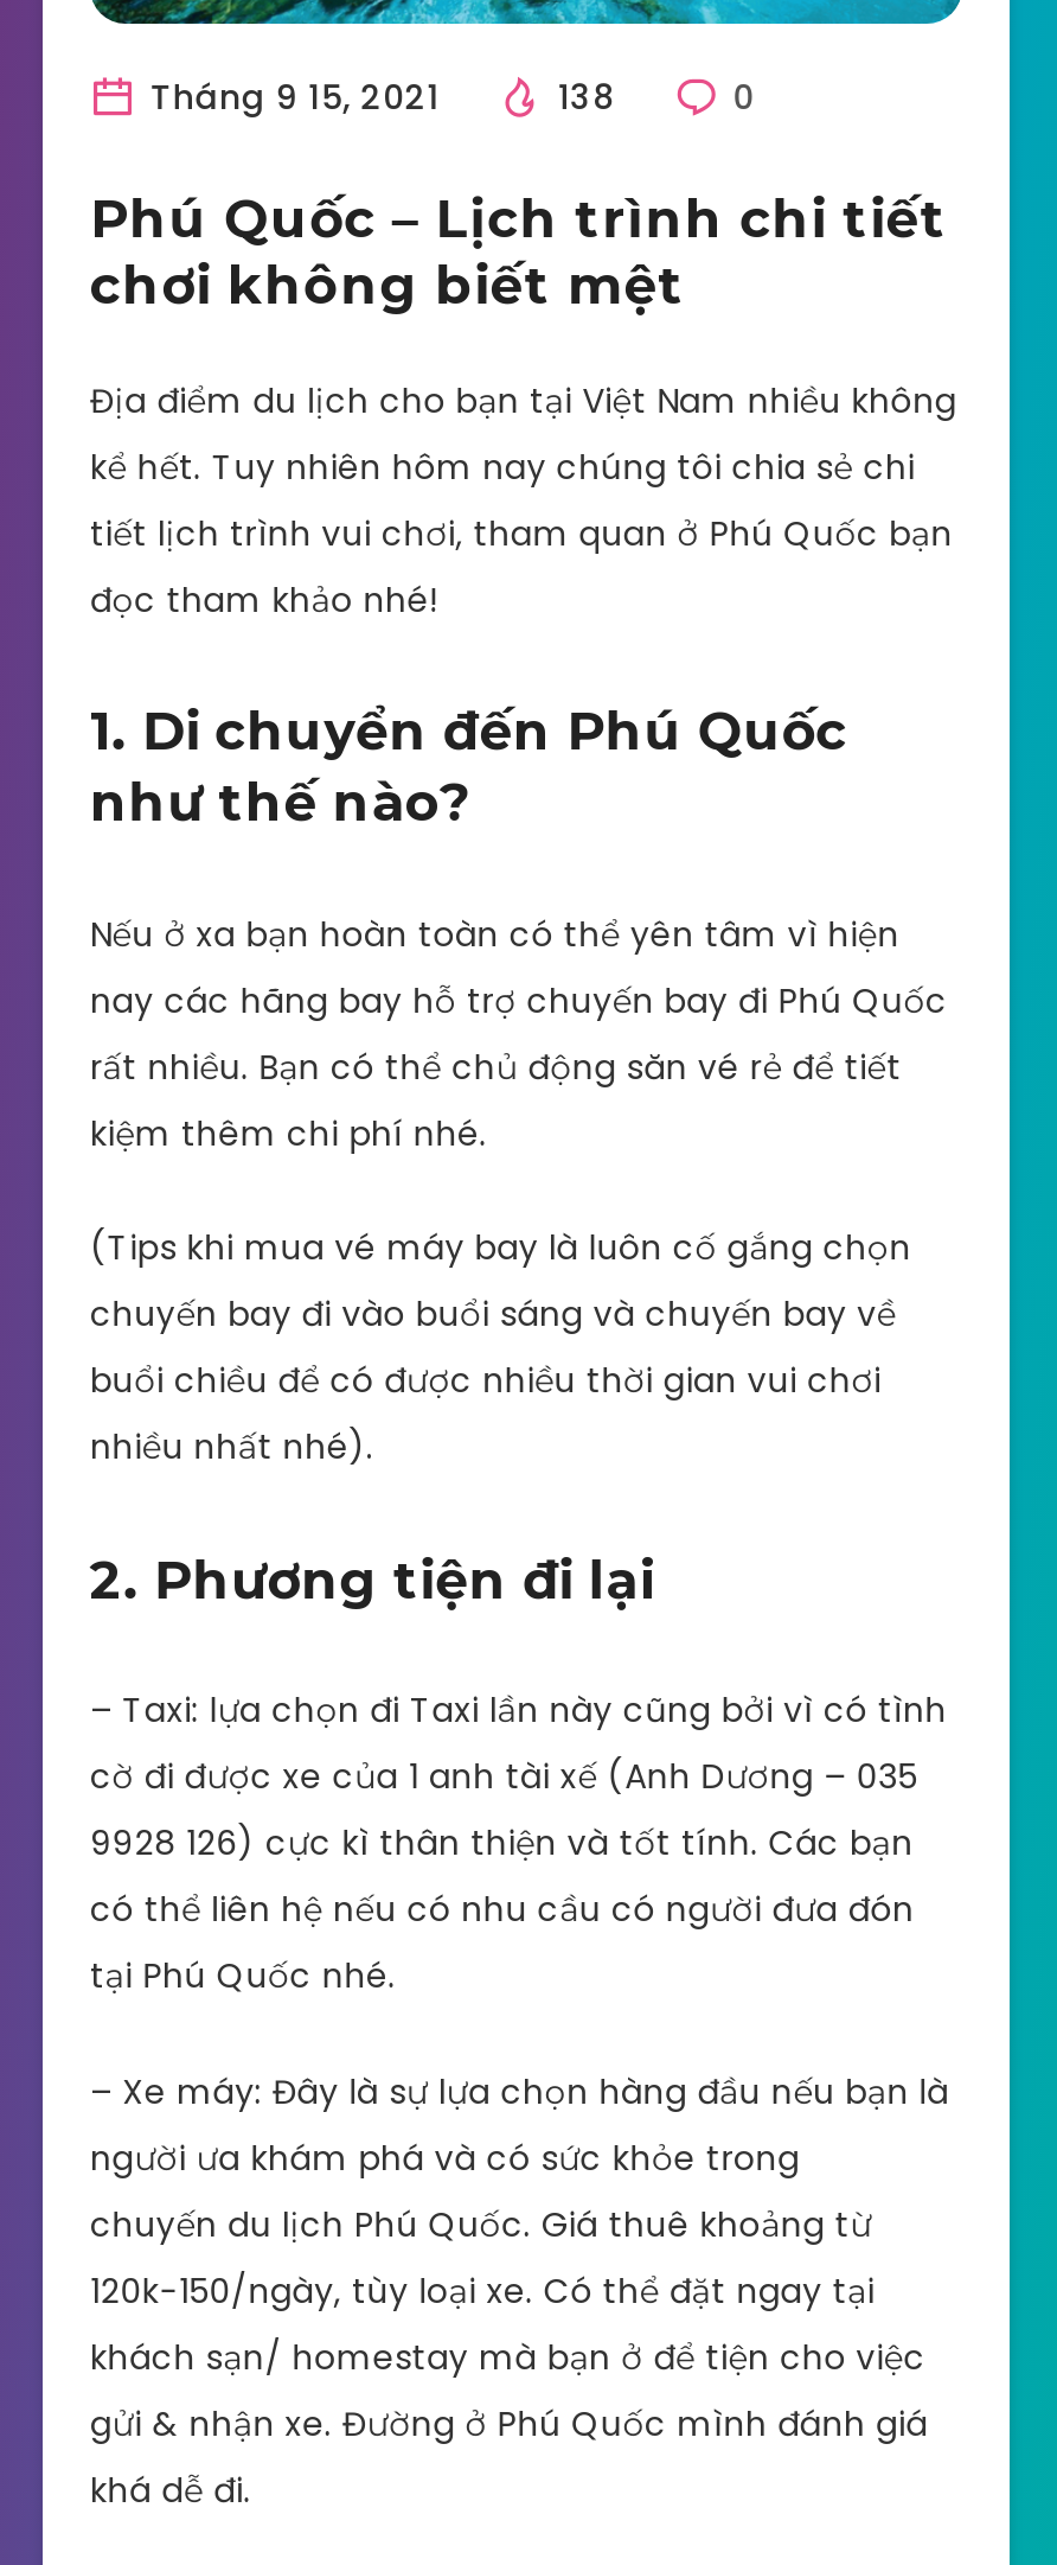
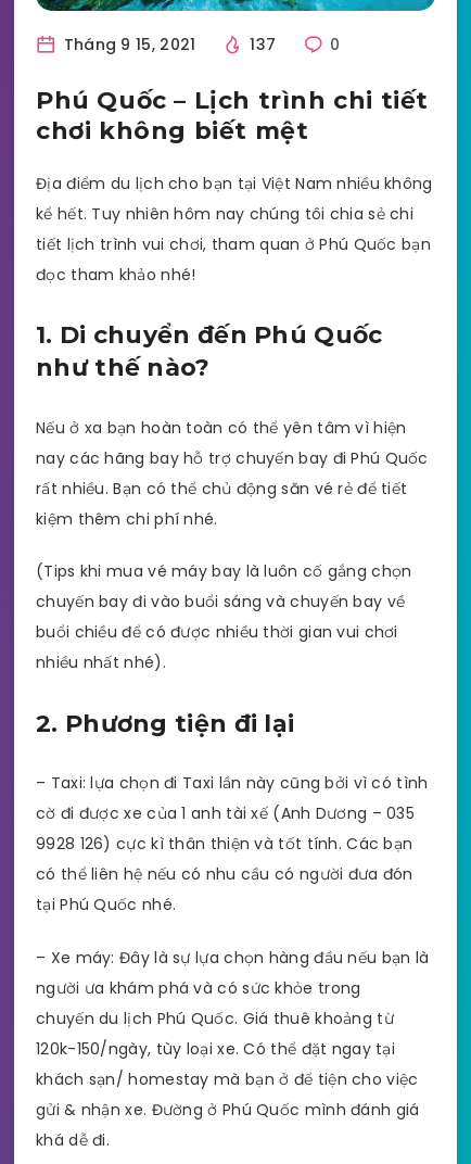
[547,73,624,120] 138 -> [245,33,281,55] 137

